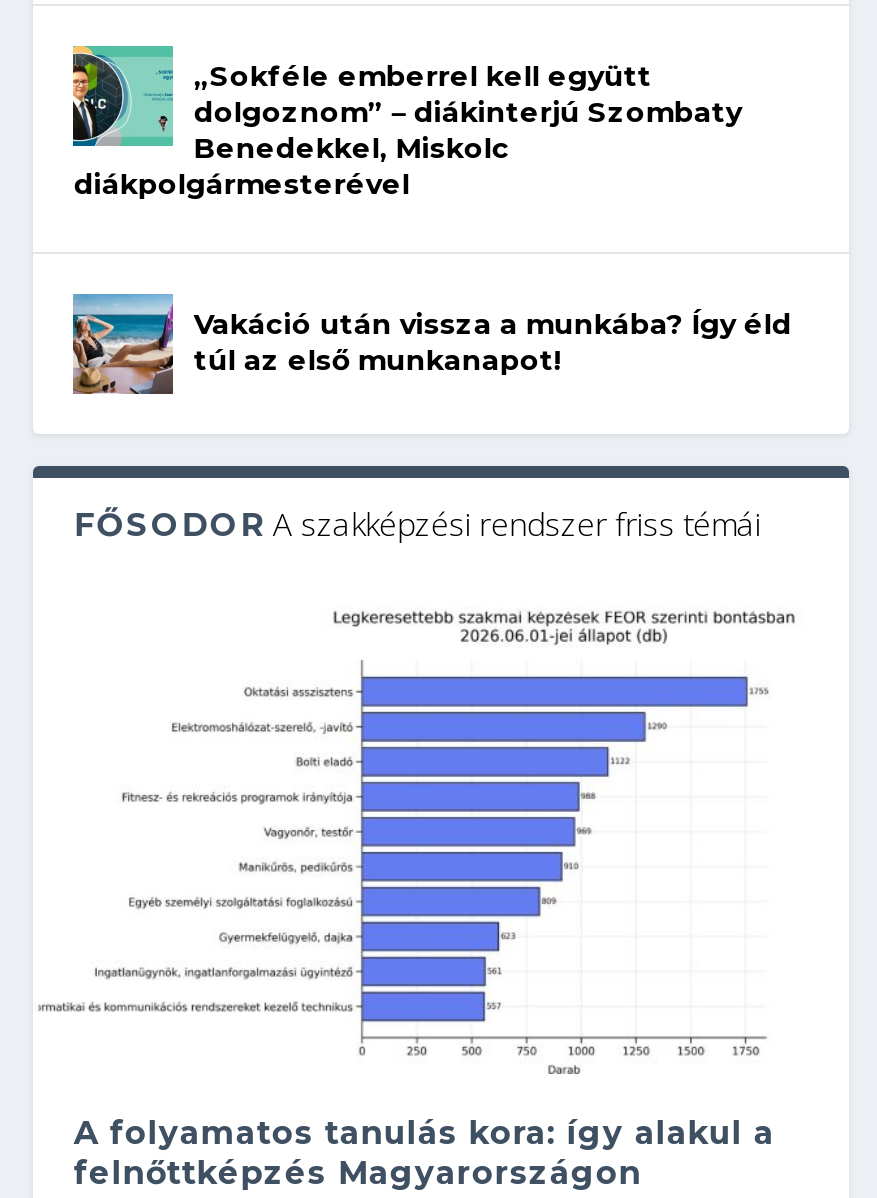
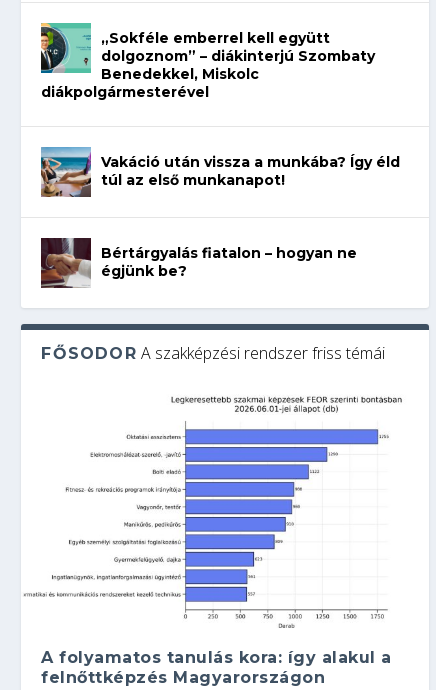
none -> [40,237,357,289] [image] | Bértárgyalás fiatalon – hogyan ne | égjünk be?

